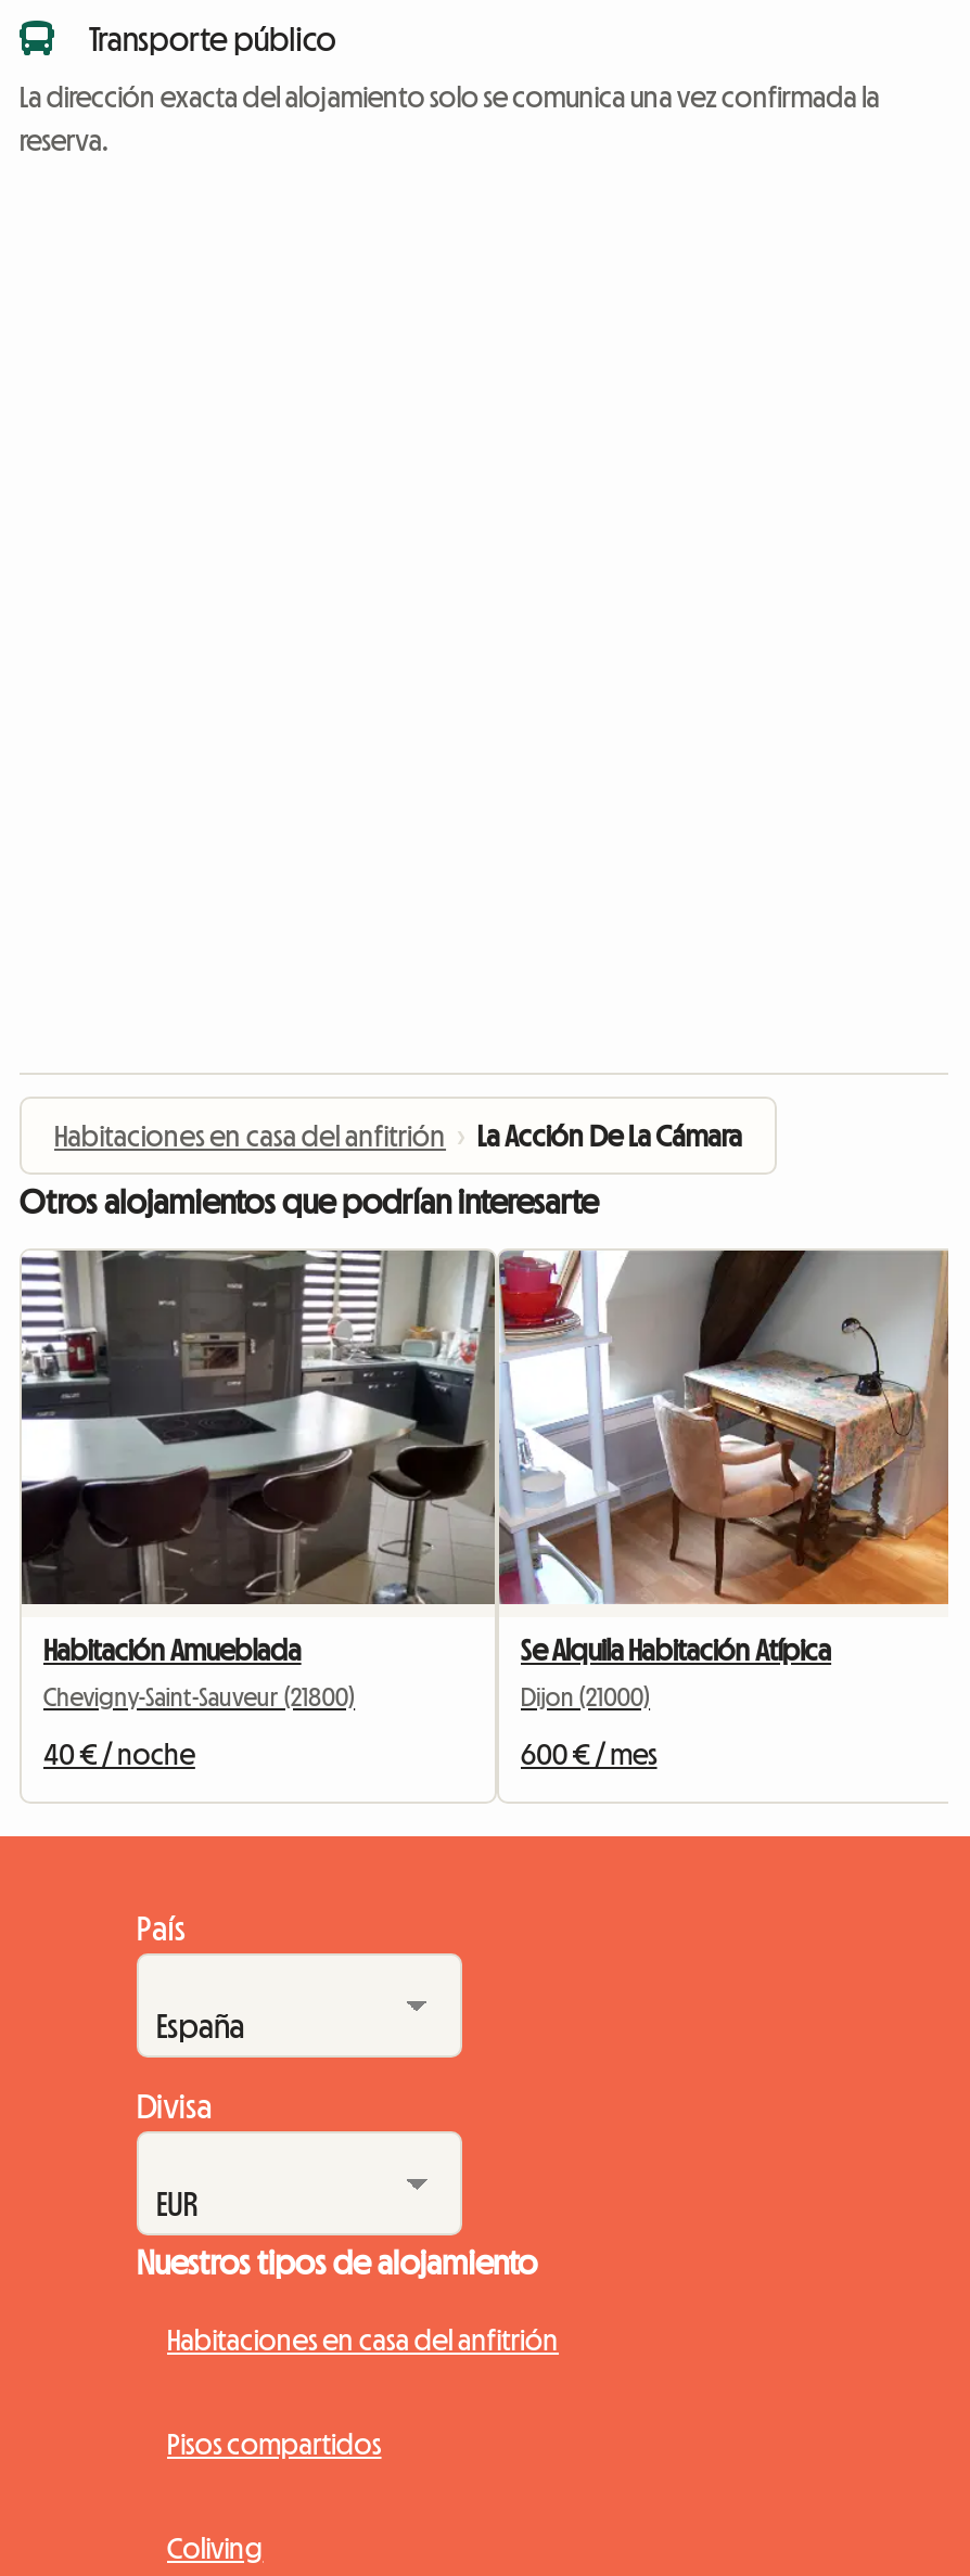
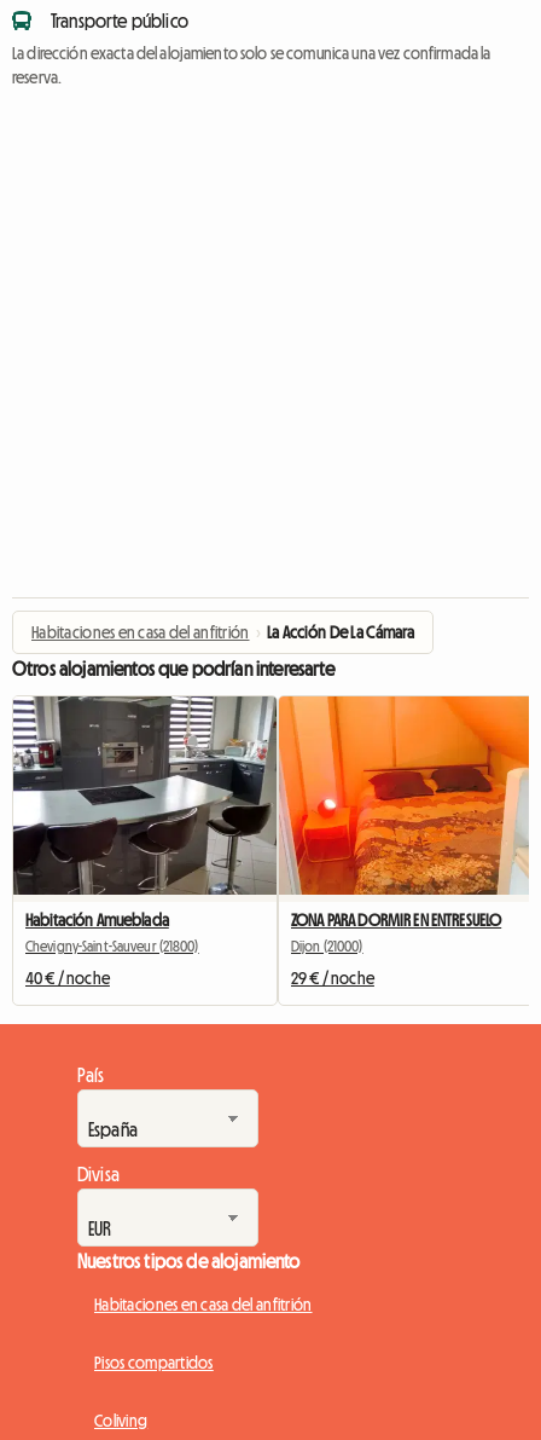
[497,1247,950,1665] [image] | Se Alquila Habitación Atípica -> [278,695,530,928] [image] | ZONA PARA DORMIR EN ENTRESUELO
[521,1739,657,1769] 600 € / mes -> [291,969,374,986] 29 € / noche

